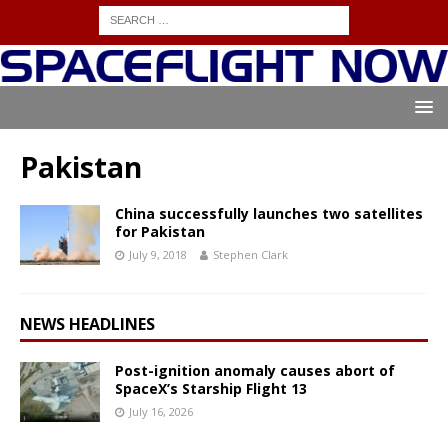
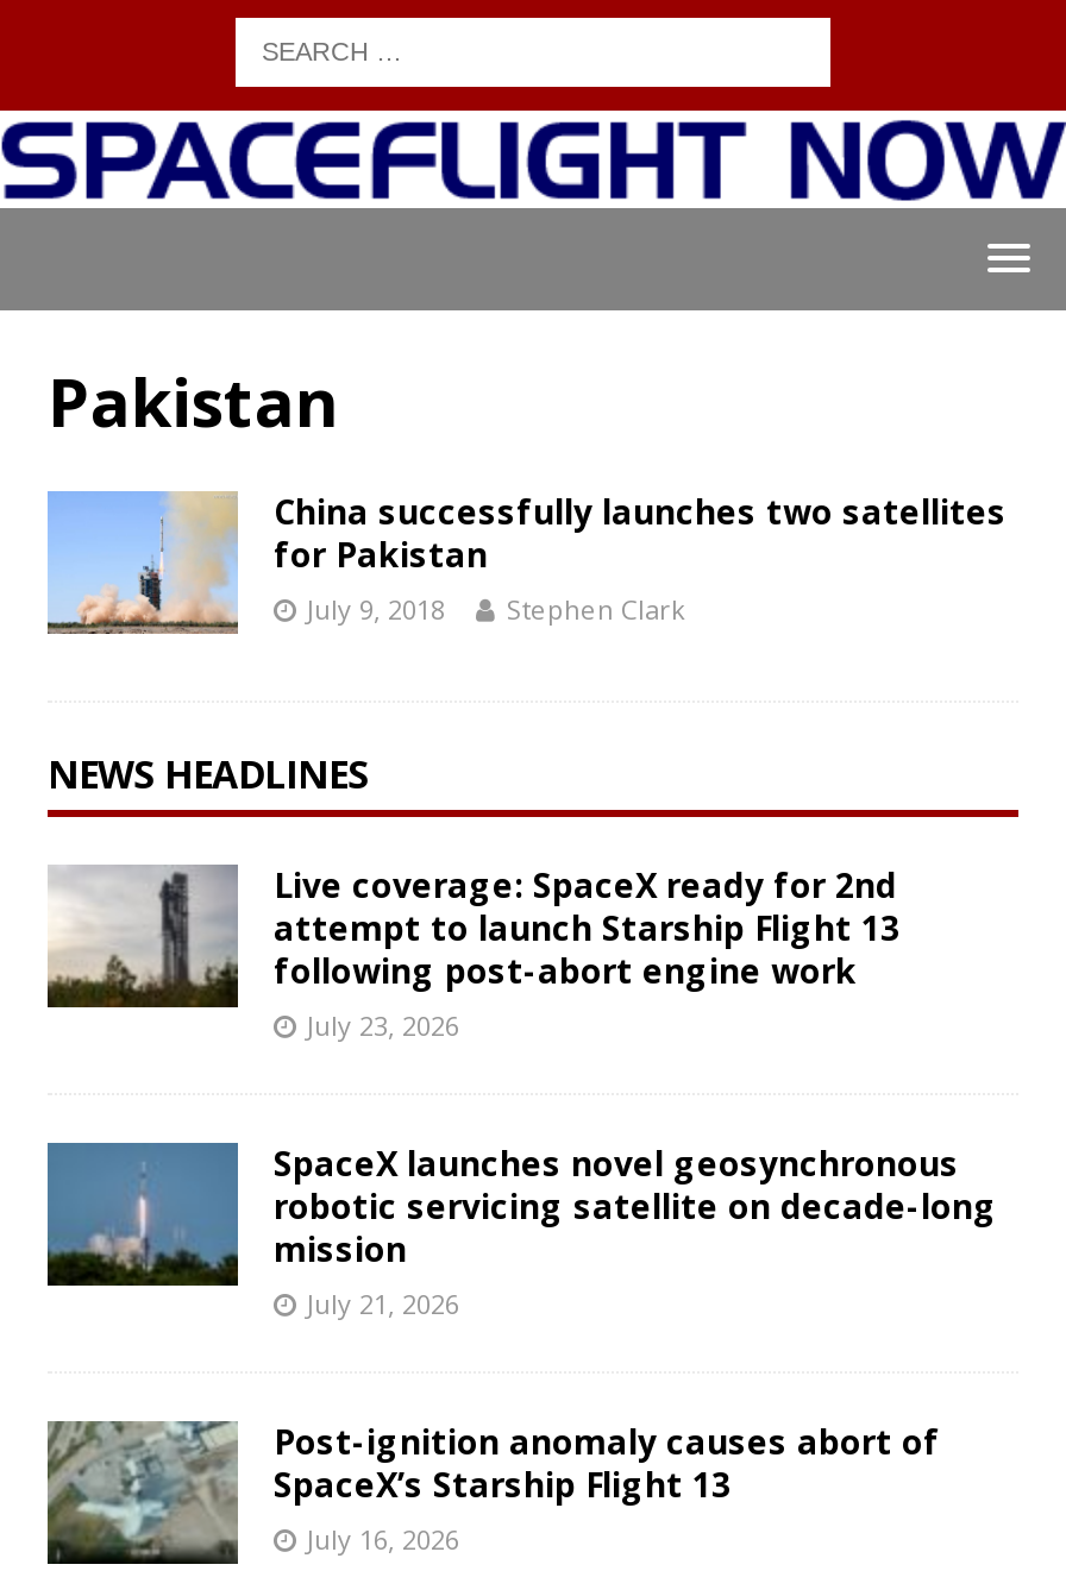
none -> [45,1141,240,1288] [image]
none -> [48,863,997,1322] [image] | Live coverage: SpaceX ready for 2nd | attempt to launch Starship Flight 13 | following post-abort engine work | July 23, 2026 | SpaceX launches novel geosynchronous | robotic servicing satellite on decade-long | mission | July 21, 2026

